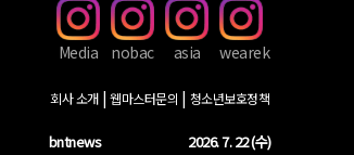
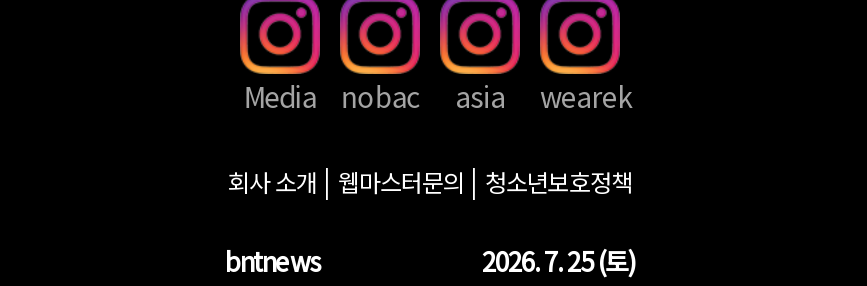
[188,131,271,151] 2026. 7. 22 (수) -> [482,241,635,279] 2026. 7. 25 (토)

